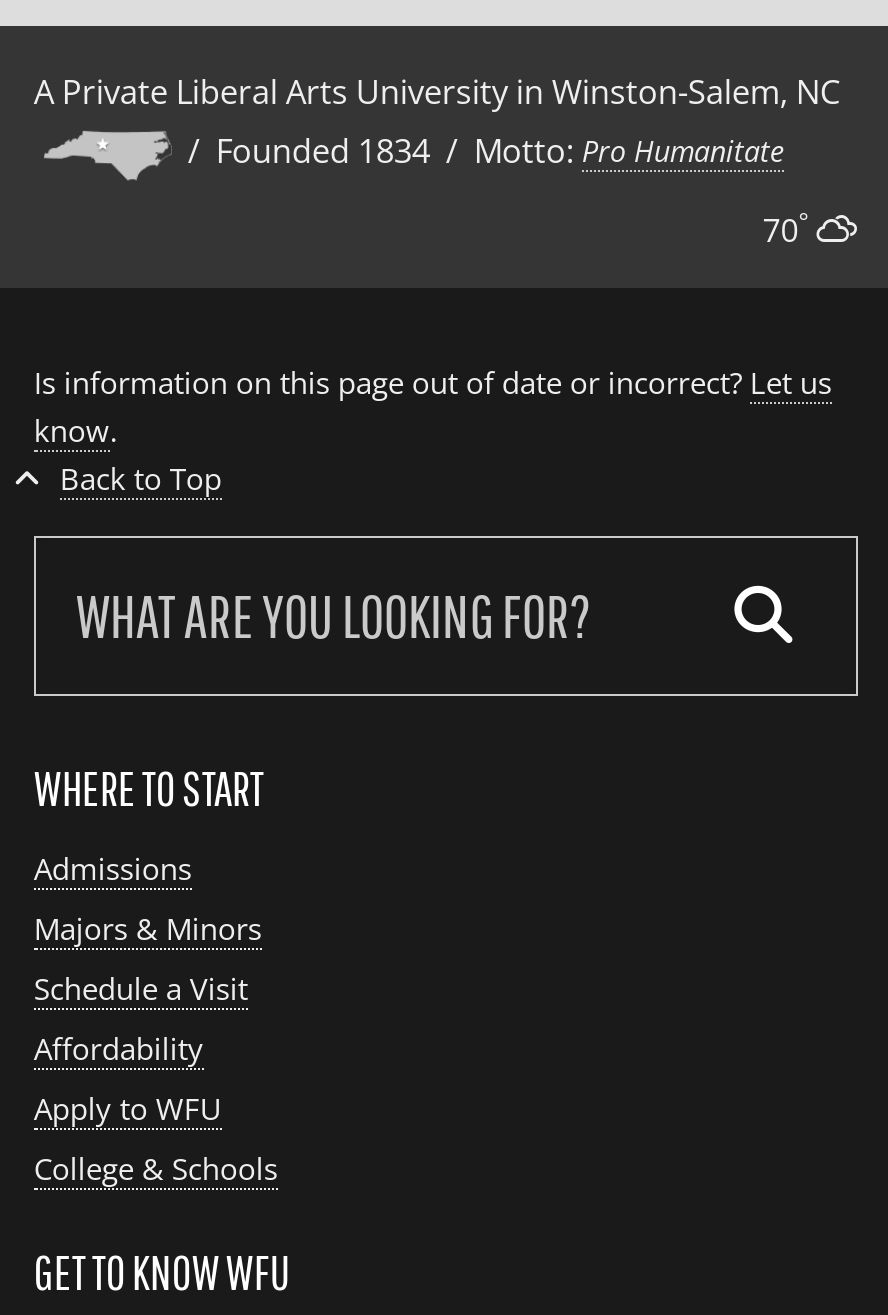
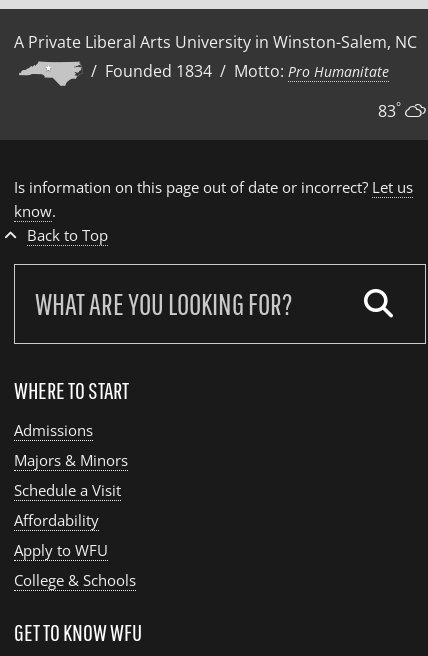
[762,204,808,252] 70° -> [378,98,401,122] 83°

